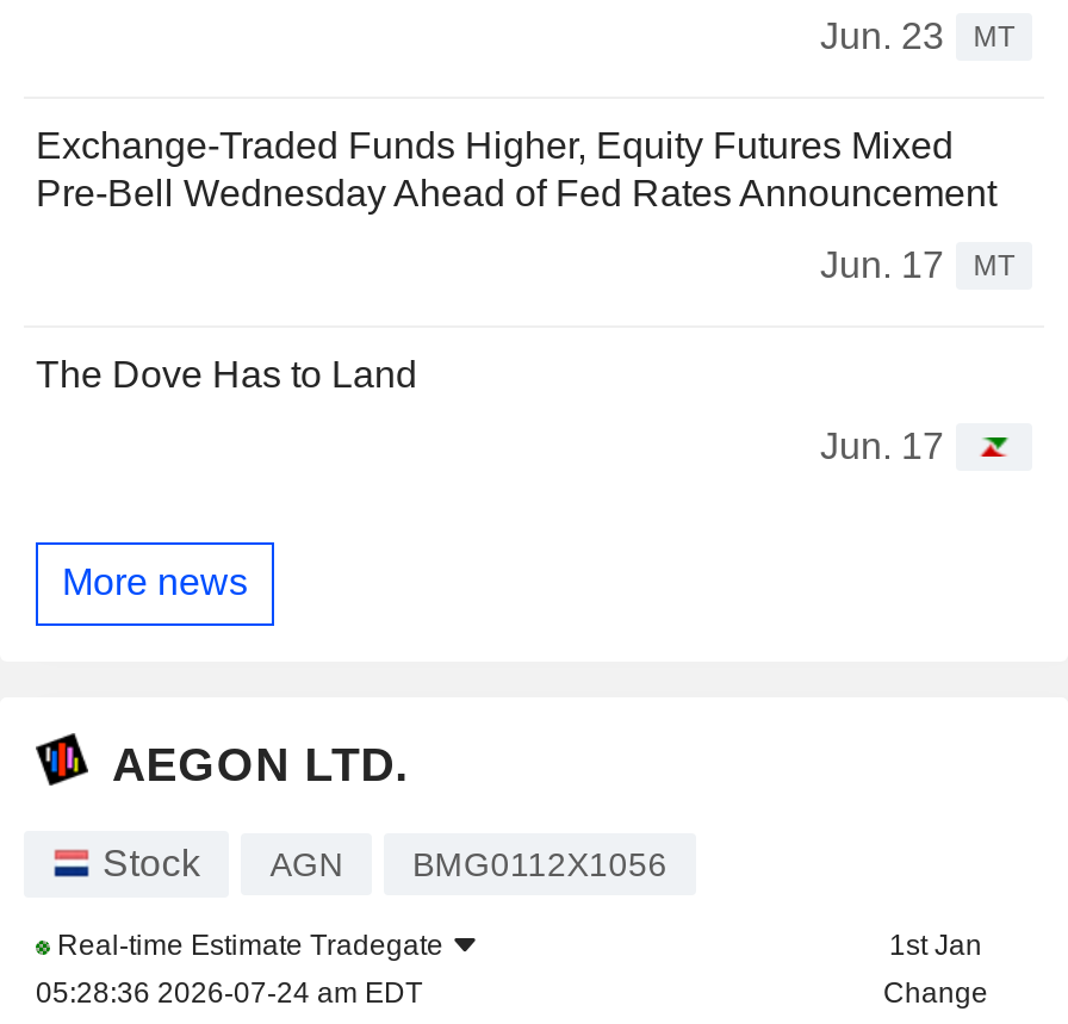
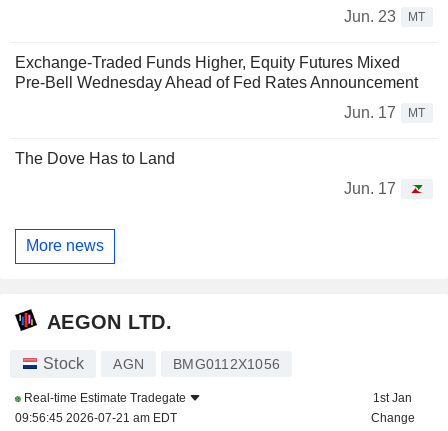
[36,977,422,1010] 05:28:36 2026-07-24 am EDT -> [15,411,177,425] 09:56:45 2026-07-21 am EDT

